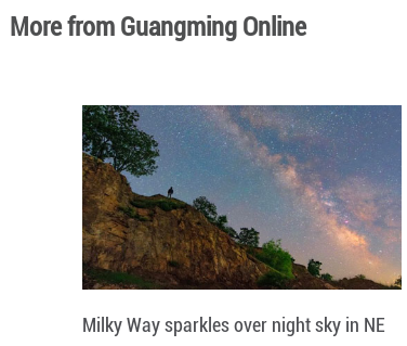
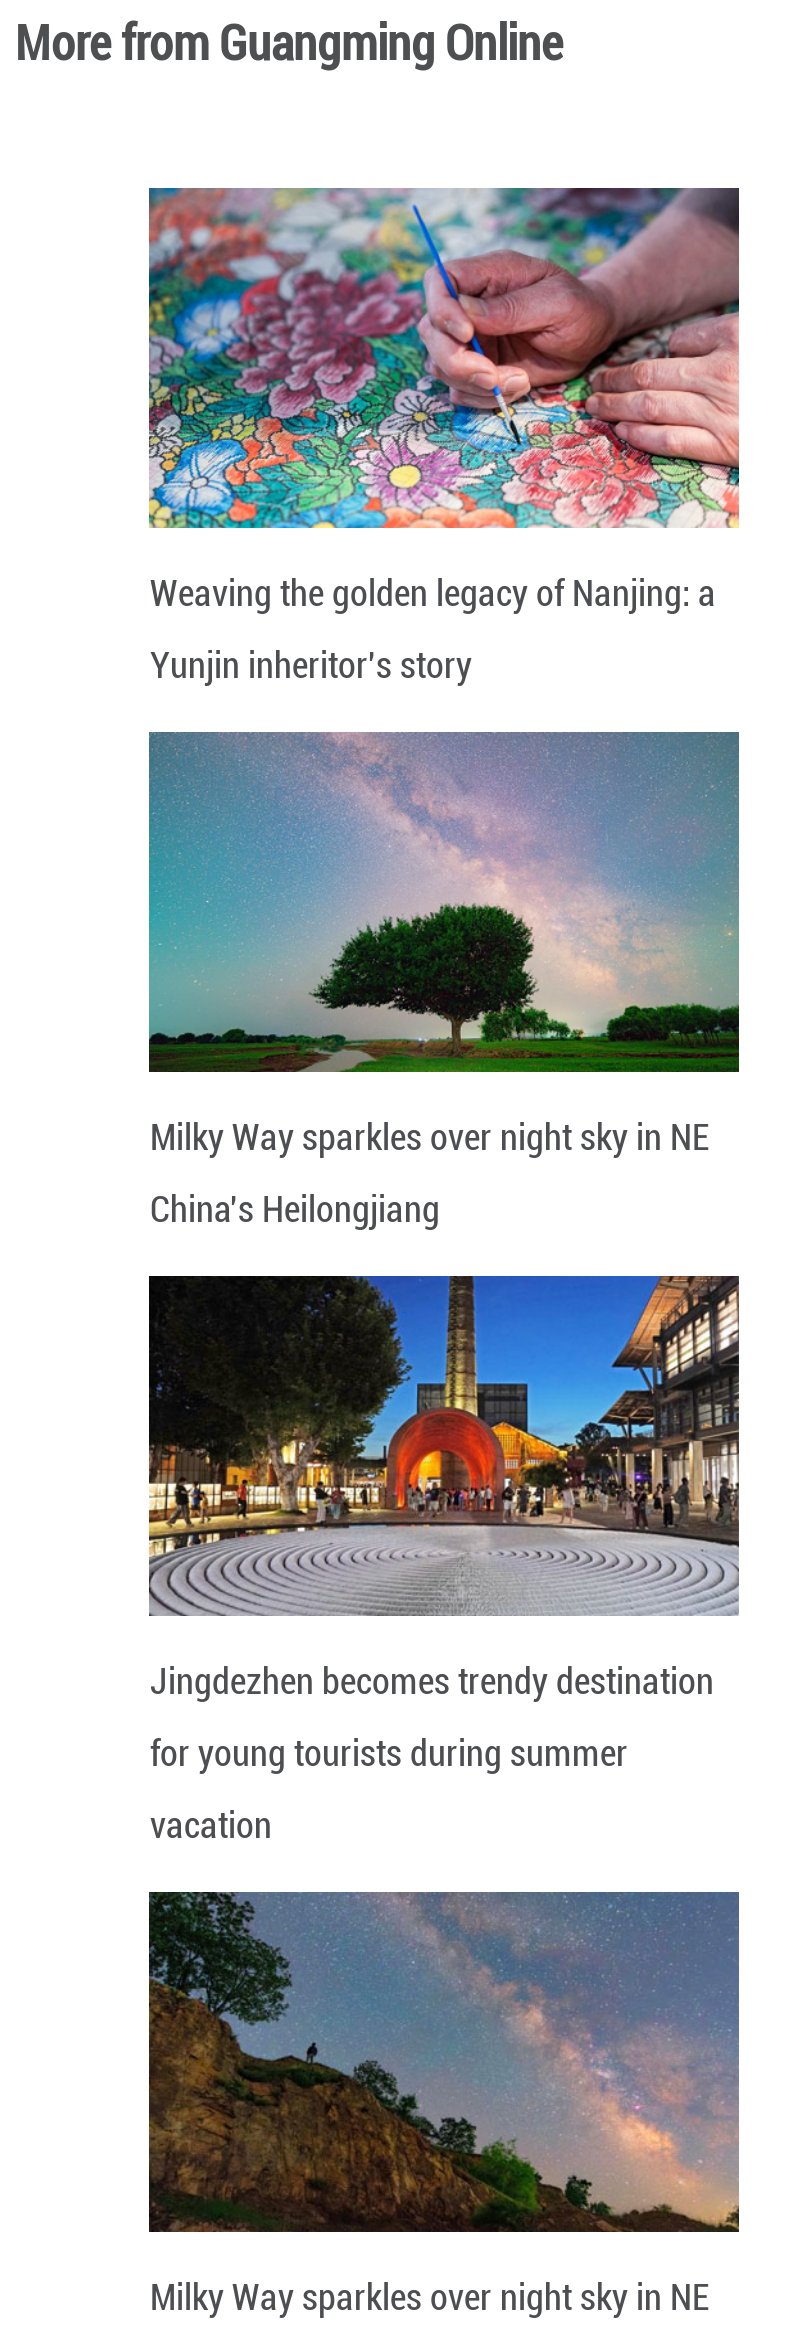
none -> [147,186,741,686] [image] | Weaving the golden legacy of Nanjing: a | Yunjin inheritor's story
none -> [147,730,741,1230] [image] | Milky Way sparkles over night sky in NE | China's Heilongjiang
none -> [147,1274,741,1846] [image] | Jingdezhen becomes trendy destination | for young tourists during summer | vacation

